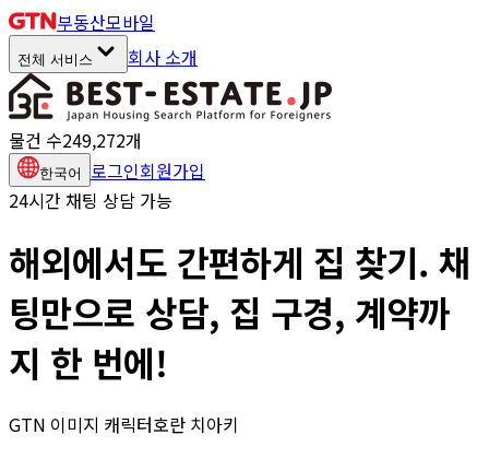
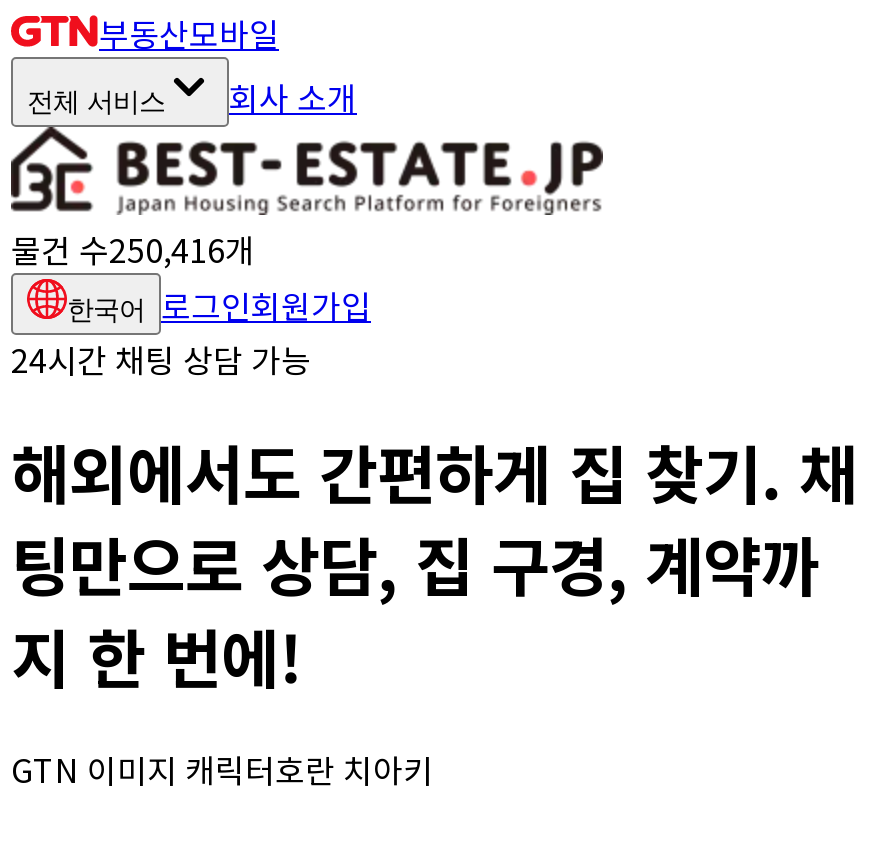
[9,127,142,153] 물건 수249,272개 -> [11,225,255,273] 물건 수250,416개

